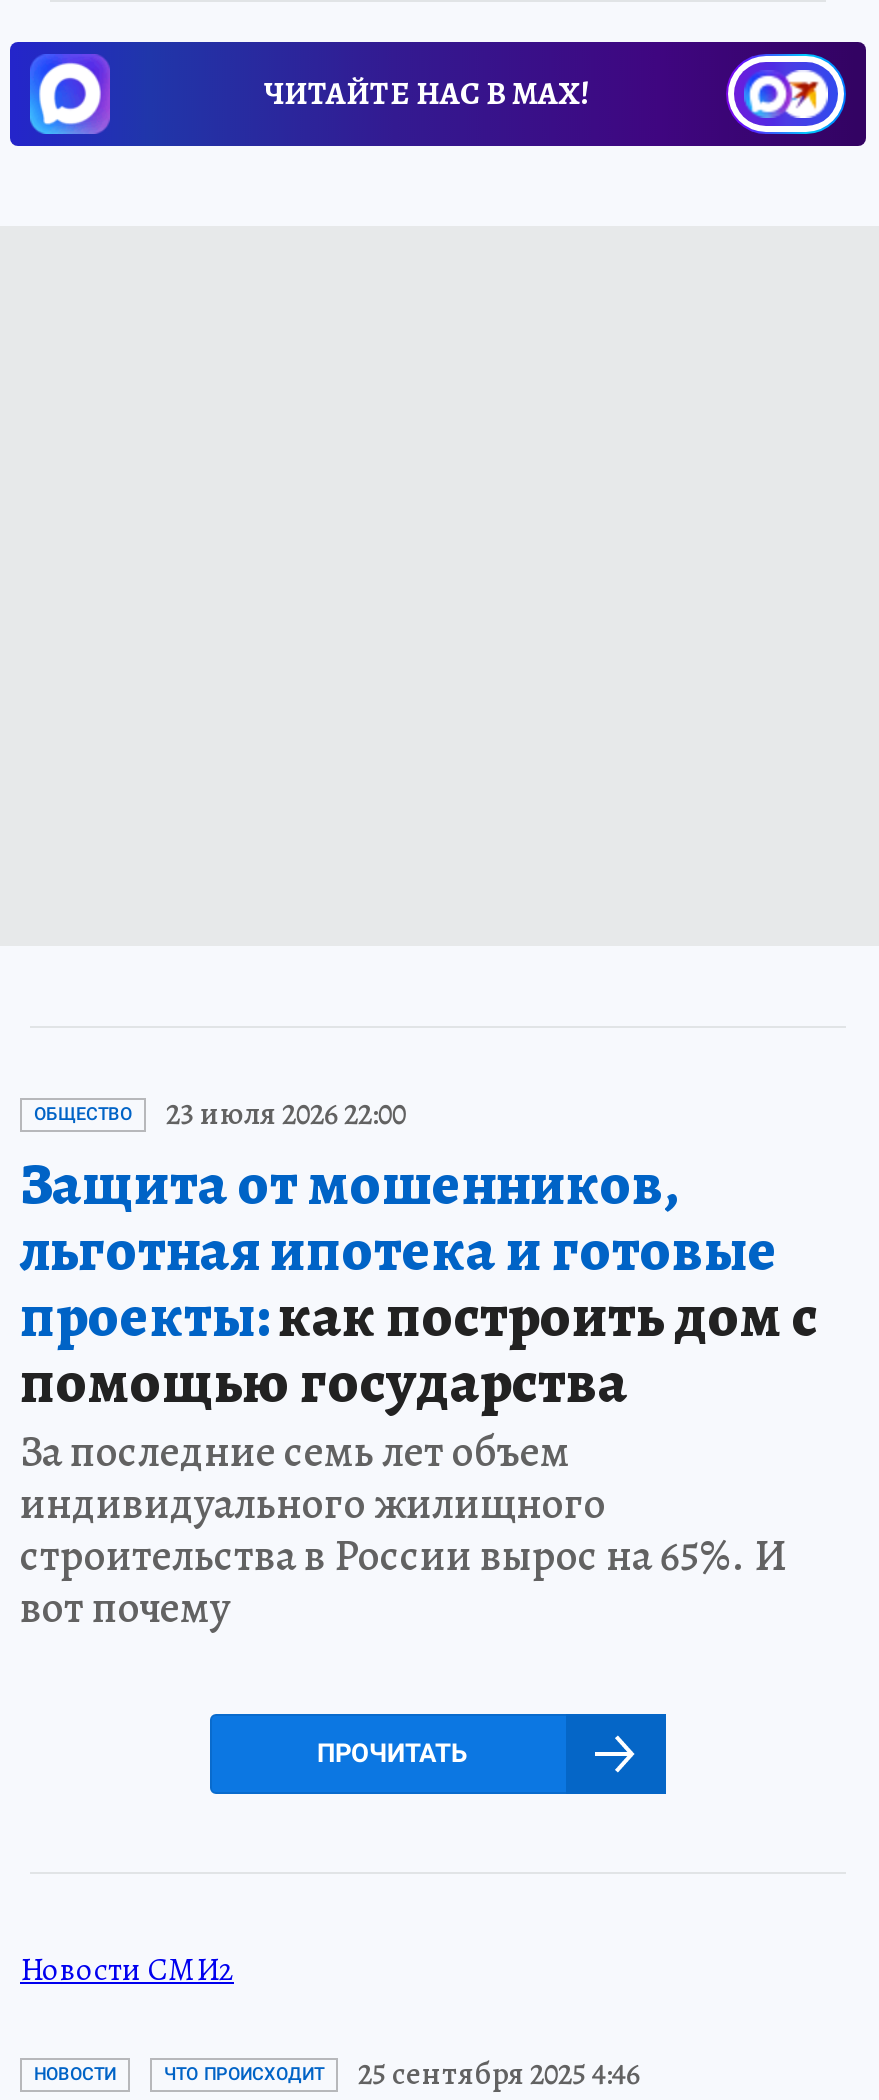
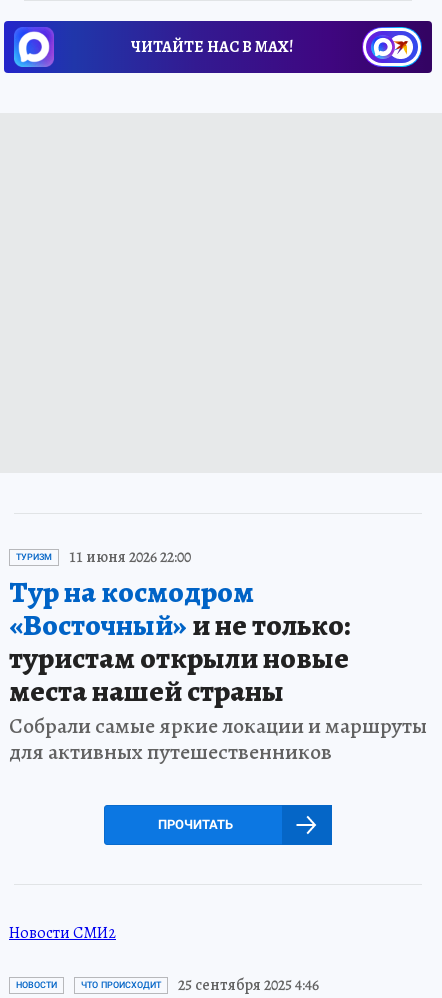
[20,1093,818,1639] ОБЩЕСТВО | 23 июля 2026 22:00 | Защита от мошенников, | льготная ипотека и готовые | проекты:как построить дом с | помощью государства | За последние семь лет объем | индивидуального жилищного | строительства в России вырос на 65%. И | вот почему -> [9,546,427,767] ТУРИЗМ | 11 июня 2026 22:00 | Тур на космодром | «Восточный»и не только: | туристам открыли новые | места нашей страны | Собрали самые яркие локации и маршруты | для активных путешественников

